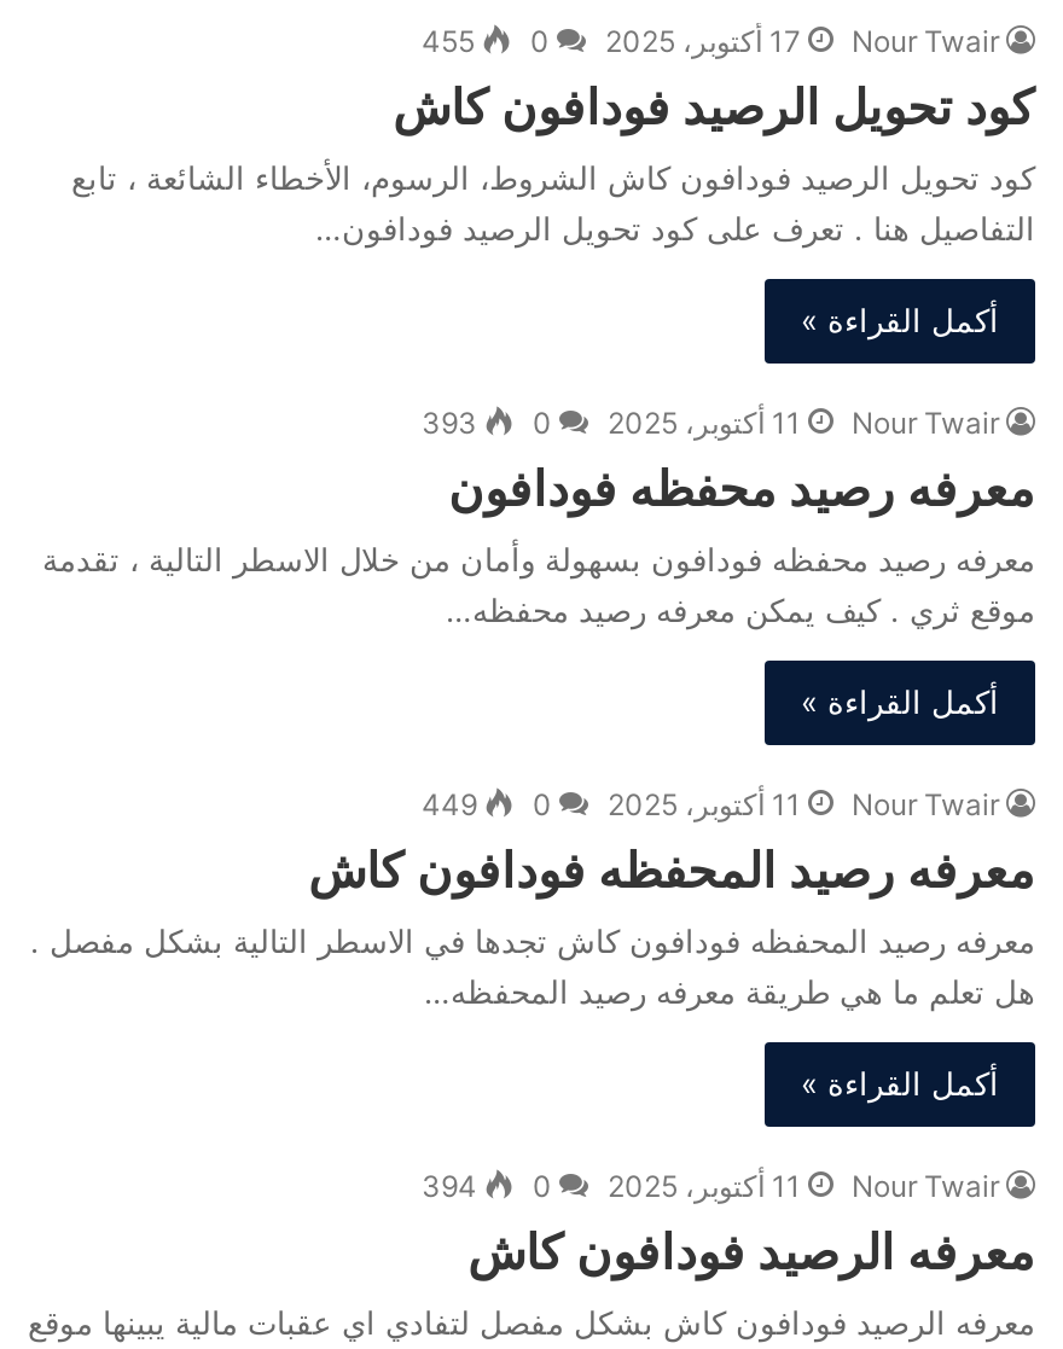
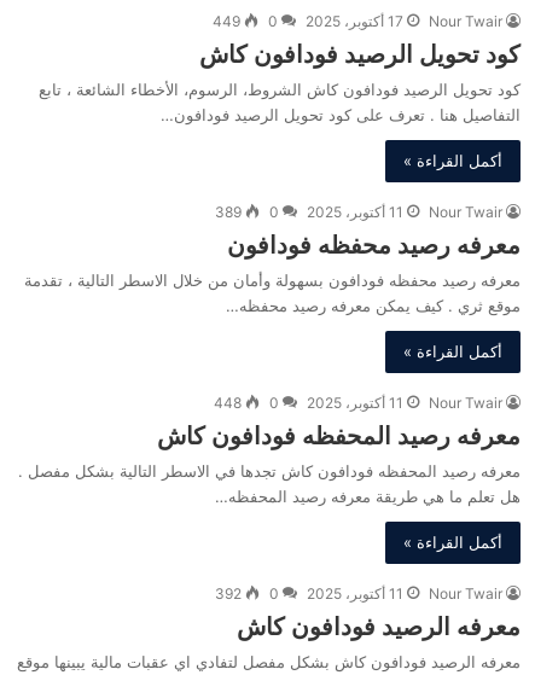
[422,23,550,59] 455 0 -> [213,12,278,30] 449 0
[422,405,552,441] 393 0 -> [215,203,279,221] 389 0
[422,786,552,822] 449 0 -> [214,394,279,412] 448 0
[422,1168,552,1204] 394 0 -> [215,584,279,603] 392 0

